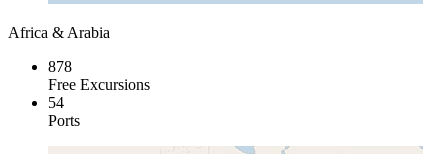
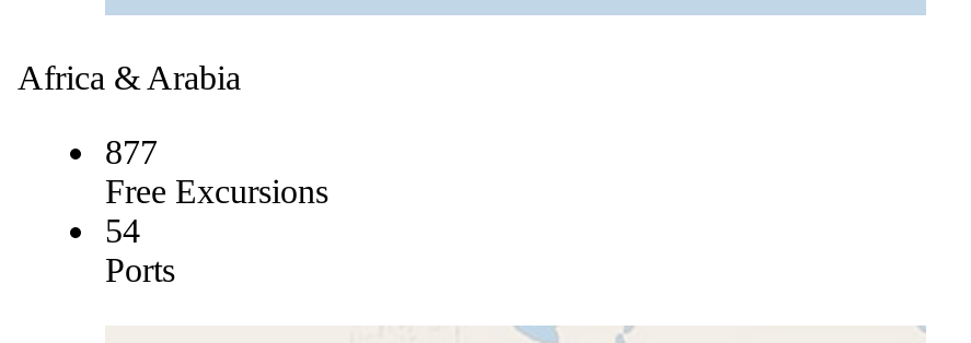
[48,58,72,75] 878 -> [105,133,158,170] 877

